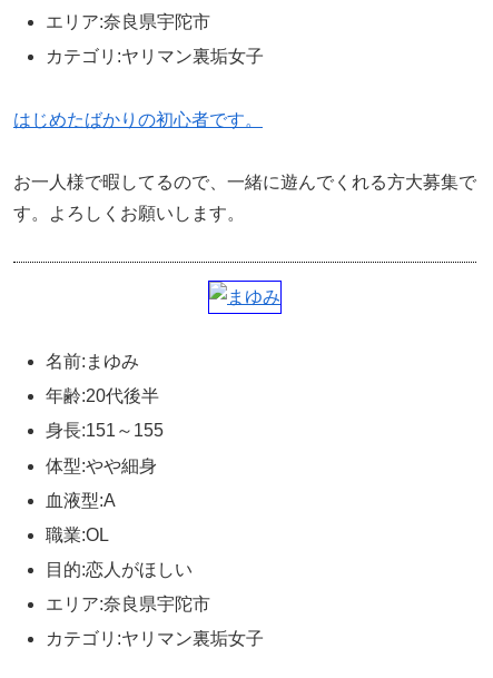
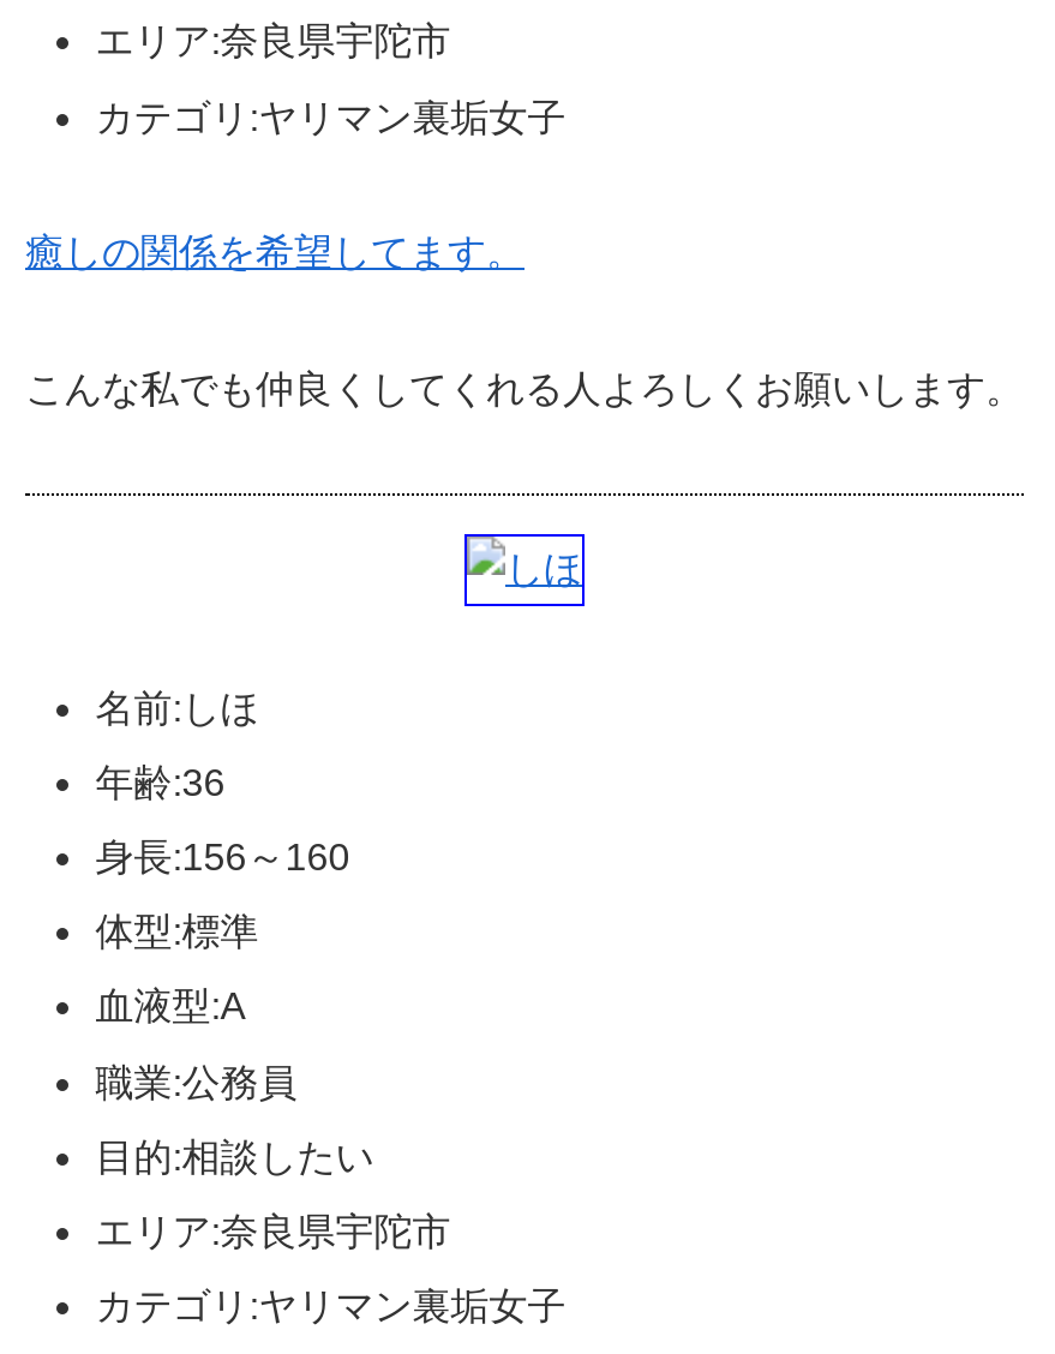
[13,110,476,223] はじめたばかりの初心者です。 | お一人様で暇してるので、一緒に遊んでくれる方大募集で | す。よろしくお願いします。 -> [25,233,1024,410] 癒しの関係を希望してます。 | こんな私でも仲良くしてくれる人よろしくお願いします。
[206,278,284,316] [image] -> [443,532,606,609] [image]
[46,352,164,475] 名前:まゆみ | 年齢:20代後半 | 身長:151～155 | 体型:やや細身 -> [95,688,350,953] 名前:しほ | 年齢:36 | 身長:156～160 | 体型:標準
[46,525,109,544] 職業:OL -> [95,1062,297,1103] 職業:公務員
[46,560,193,579] 目的:恋人がほしい -> [95,1137,374,1178] 目的:相談したい

